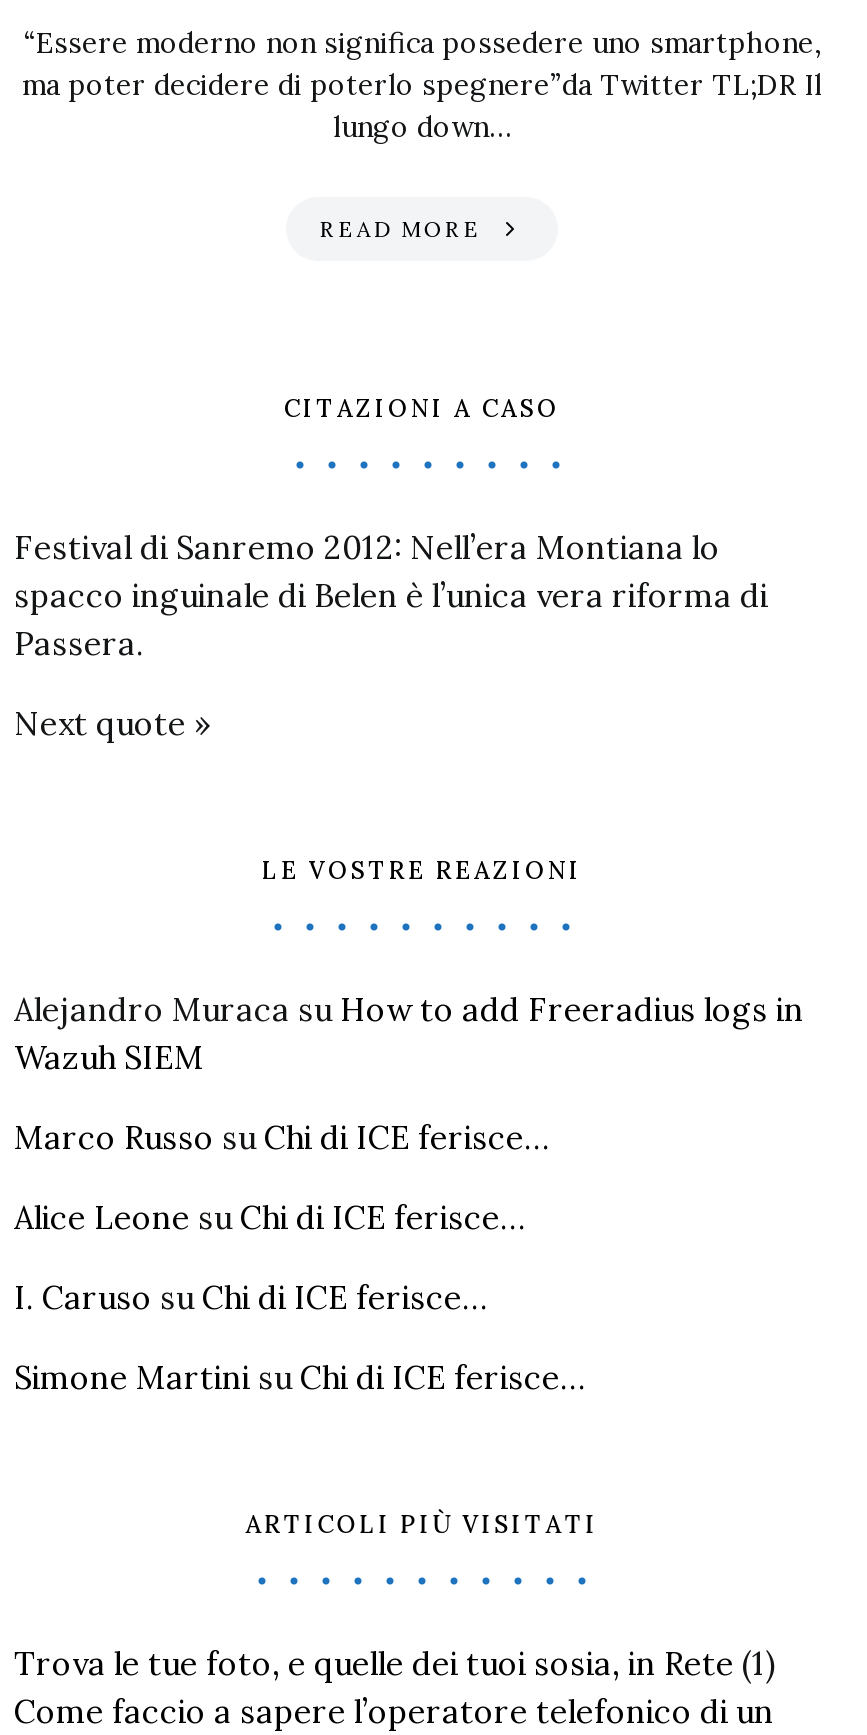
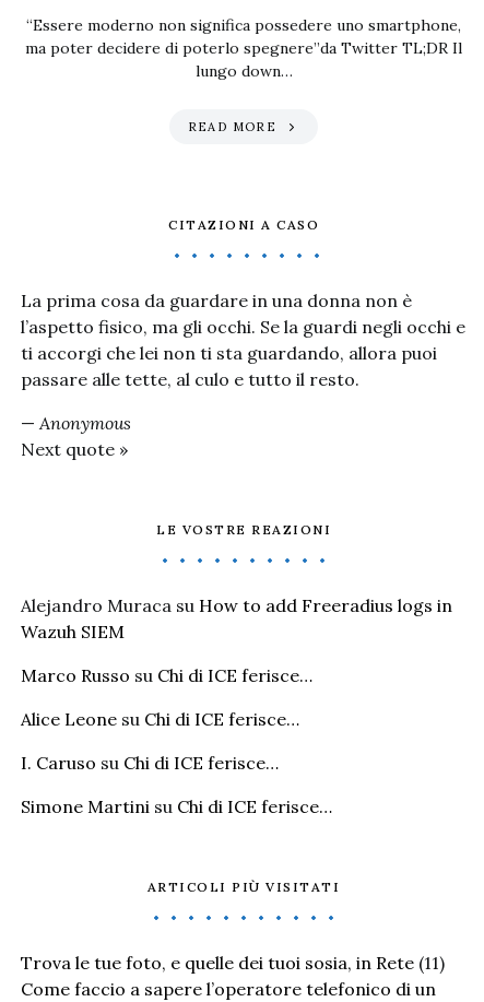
[14,527,768,663] Festival di Sanremo 2012: Nell’era Montiana lo | spacco inguinale di Belen è l’unica vera riforma di | Passera. -> [21,290,465,434] La prima cosa da guardare in una donna non è | l’aspetto fisico, ma gli occhi. Se la guardi negli occhi e | ti accorgi che lei non ti sta guardando, allora puoi | passare alle tette, al culo e tutto il resto. | — Anonymous
[14,1643,776,1683] Trova le tue foto, e quelle dei tuoi sosia, in Rete (1) -> [21,952,445,974] Trova le tue foto, e quelle dei tuoi sosia, in Rete (11)

